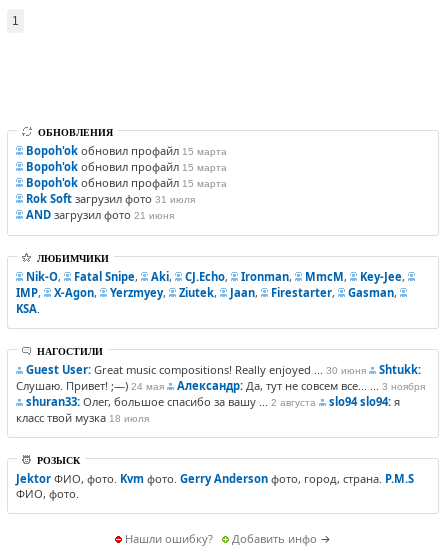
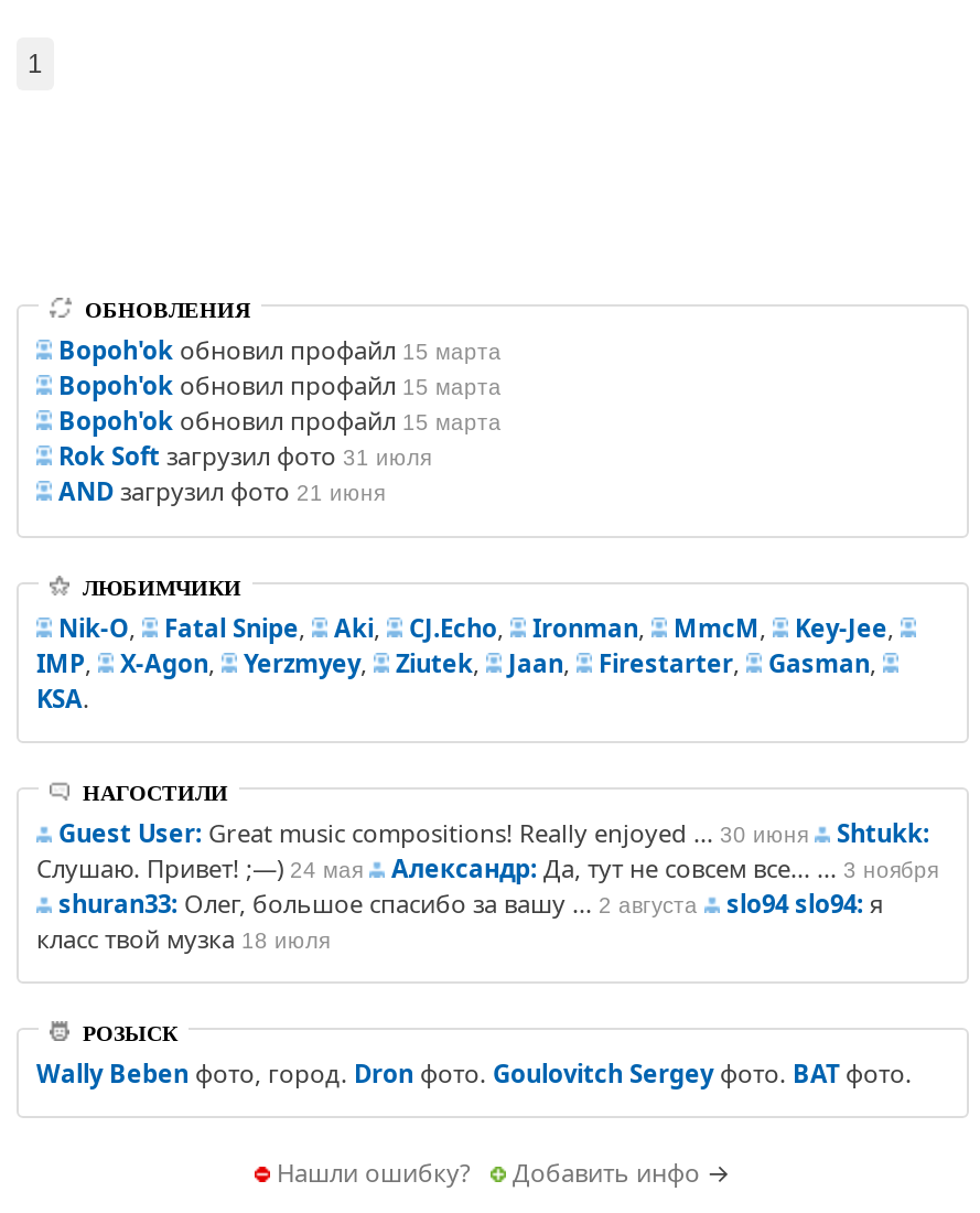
[16,471,414,501] Jektor ФИО, фото. Kvm фото. Gerry Anderson фото, город, страна. P.M.S | ФИО, фото. -> [36,1057,912,1090] Wally Beben фото, город. Dron фото. Goulovitch Sergey фото. BAT фото.

